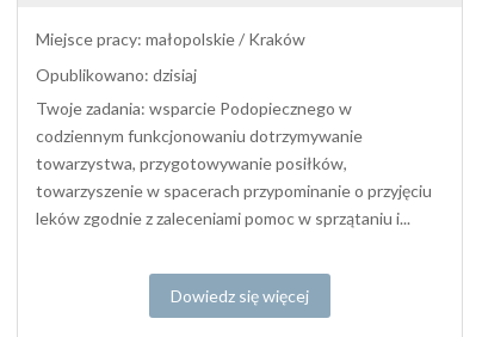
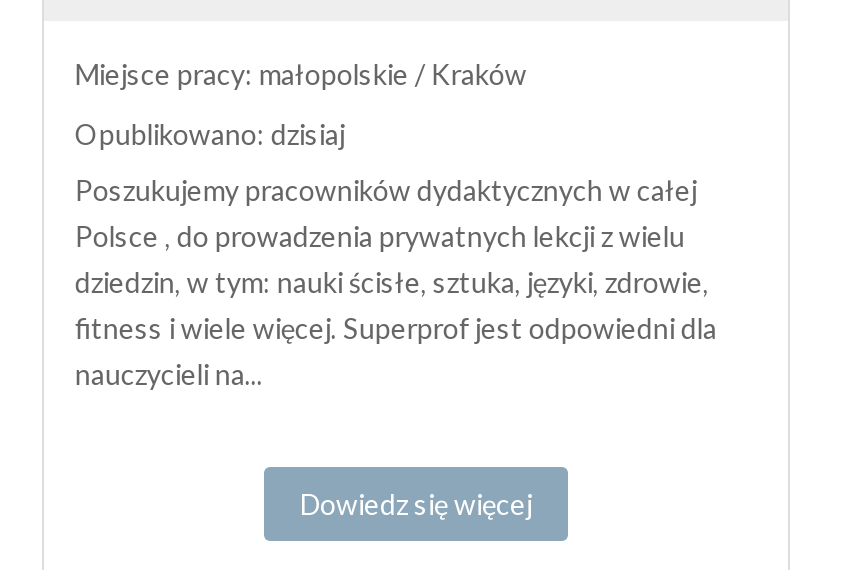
[36,98,432,229] Twoje zadania: wsparcie Podopiecznego w | codziennym funkcjonowaniu dotrzymywanie | towarzystwa, przygotowywanie posiłków, | towarzyszenie w spacerach przypominanie o przyjęciu | leków zgodnie z zaleceniami pomoc w sprzątaniu i... -> [75,174,717,392] Poszukujemy pracowników dydaktycznych w całej | Polsce , do prowadzenia prywatnych lekcji z wielu | dziedzin, w tym: nauki ścisłe, sztuka, języki, zdrowie, | fitness i wiele więcej. Superprof jest odpowiedni dla | nauczycieli na...

